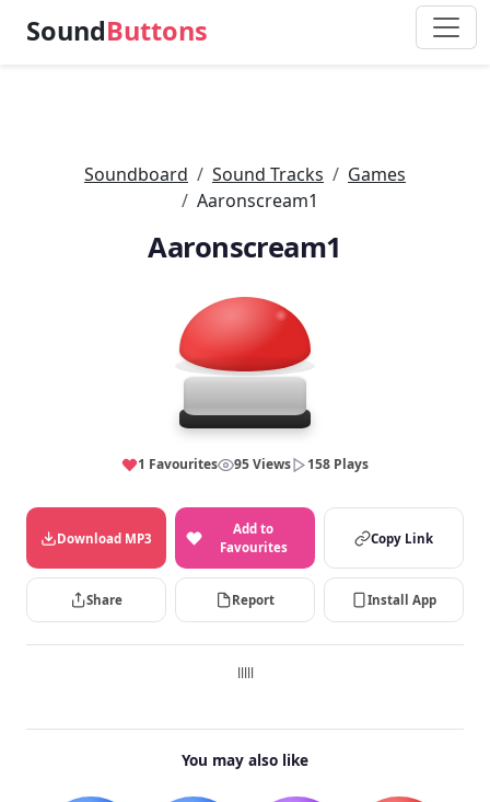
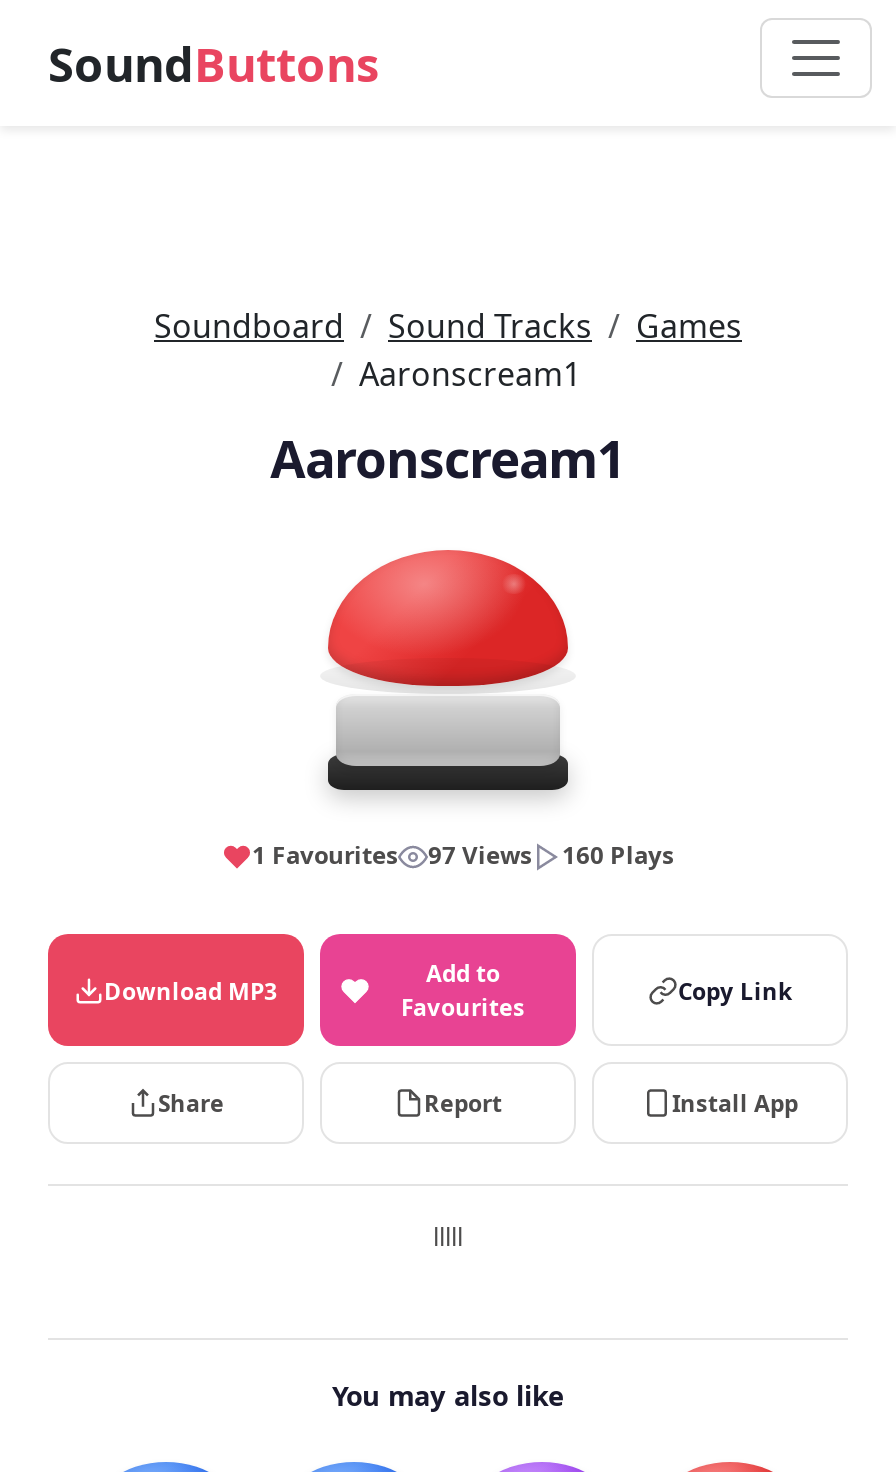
[234,455,291,473] 95 Views -> [428,838,532,872] 97 Views
[307,455,369,473] 158 Plays -> [562,838,674,872] 160 Plays

